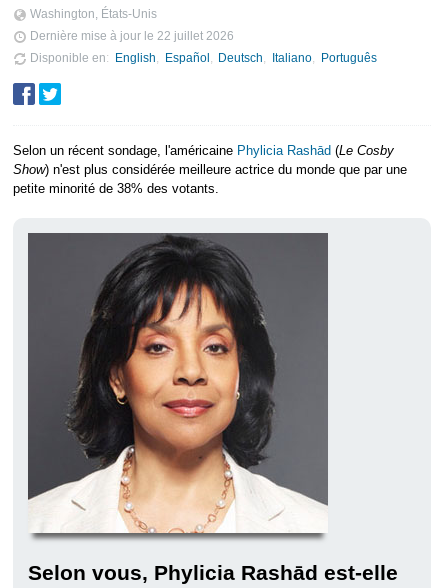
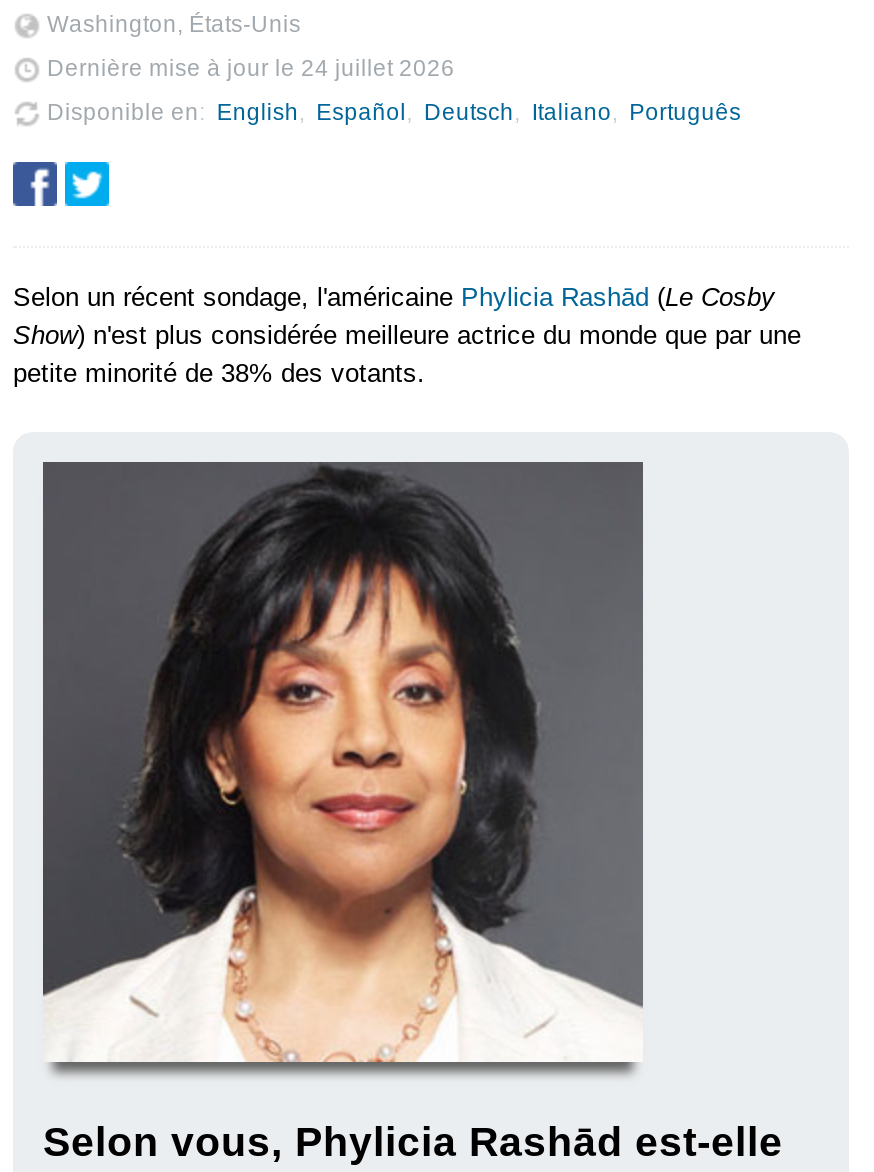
[27,29,234,42] Dernière mise à jour le 22 juillet 2026 -> [41,54,455,80] Dernière mise à jour le 24 juillet 2026

